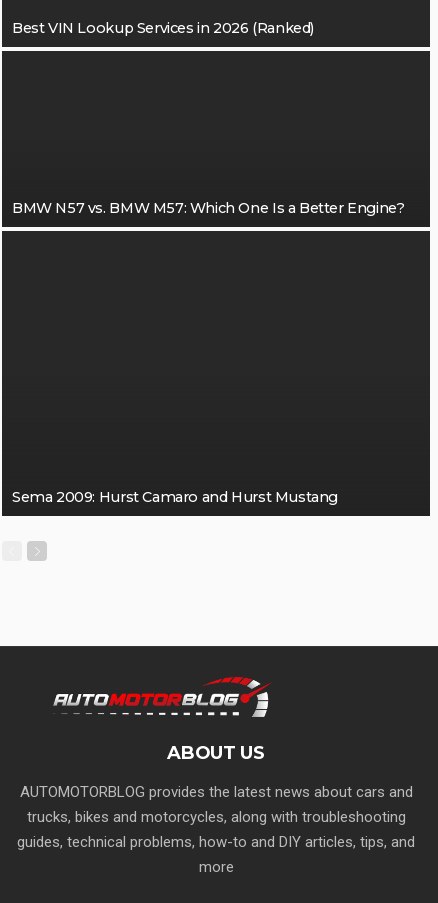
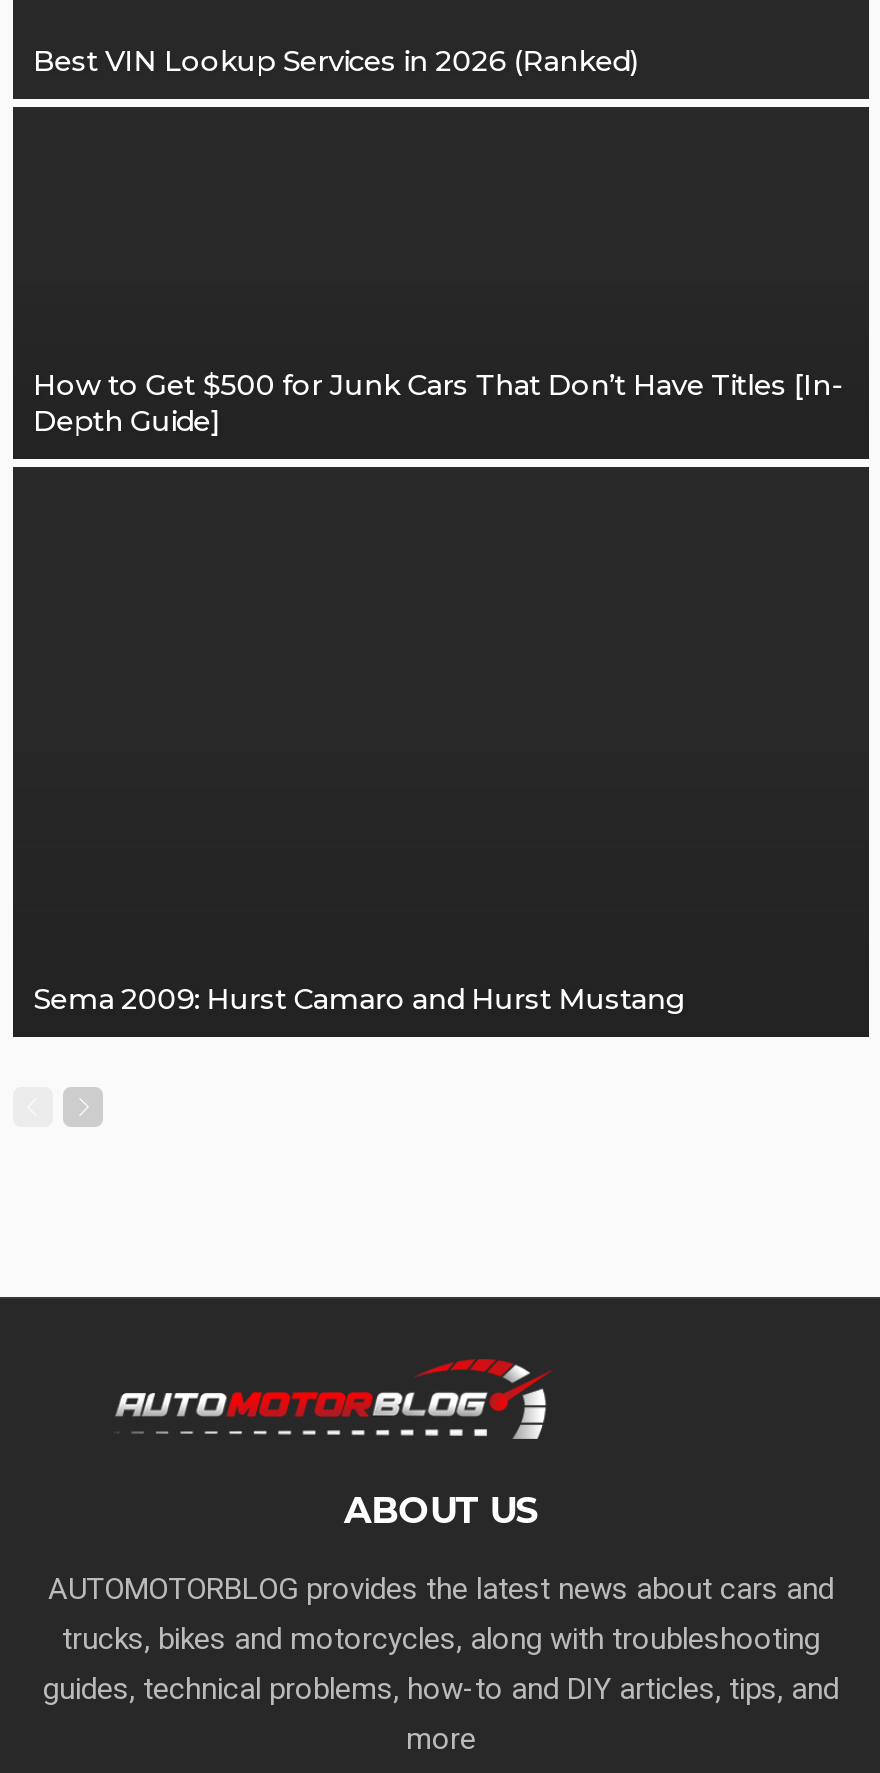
[12,199,404,217] BMW N57 vs. BMW M57: Which One Is a Better Engine? -> [33,367,843,439] How to Get $500 for Junk Cars That Don’t Have Titles [In- | Depth Guide]

